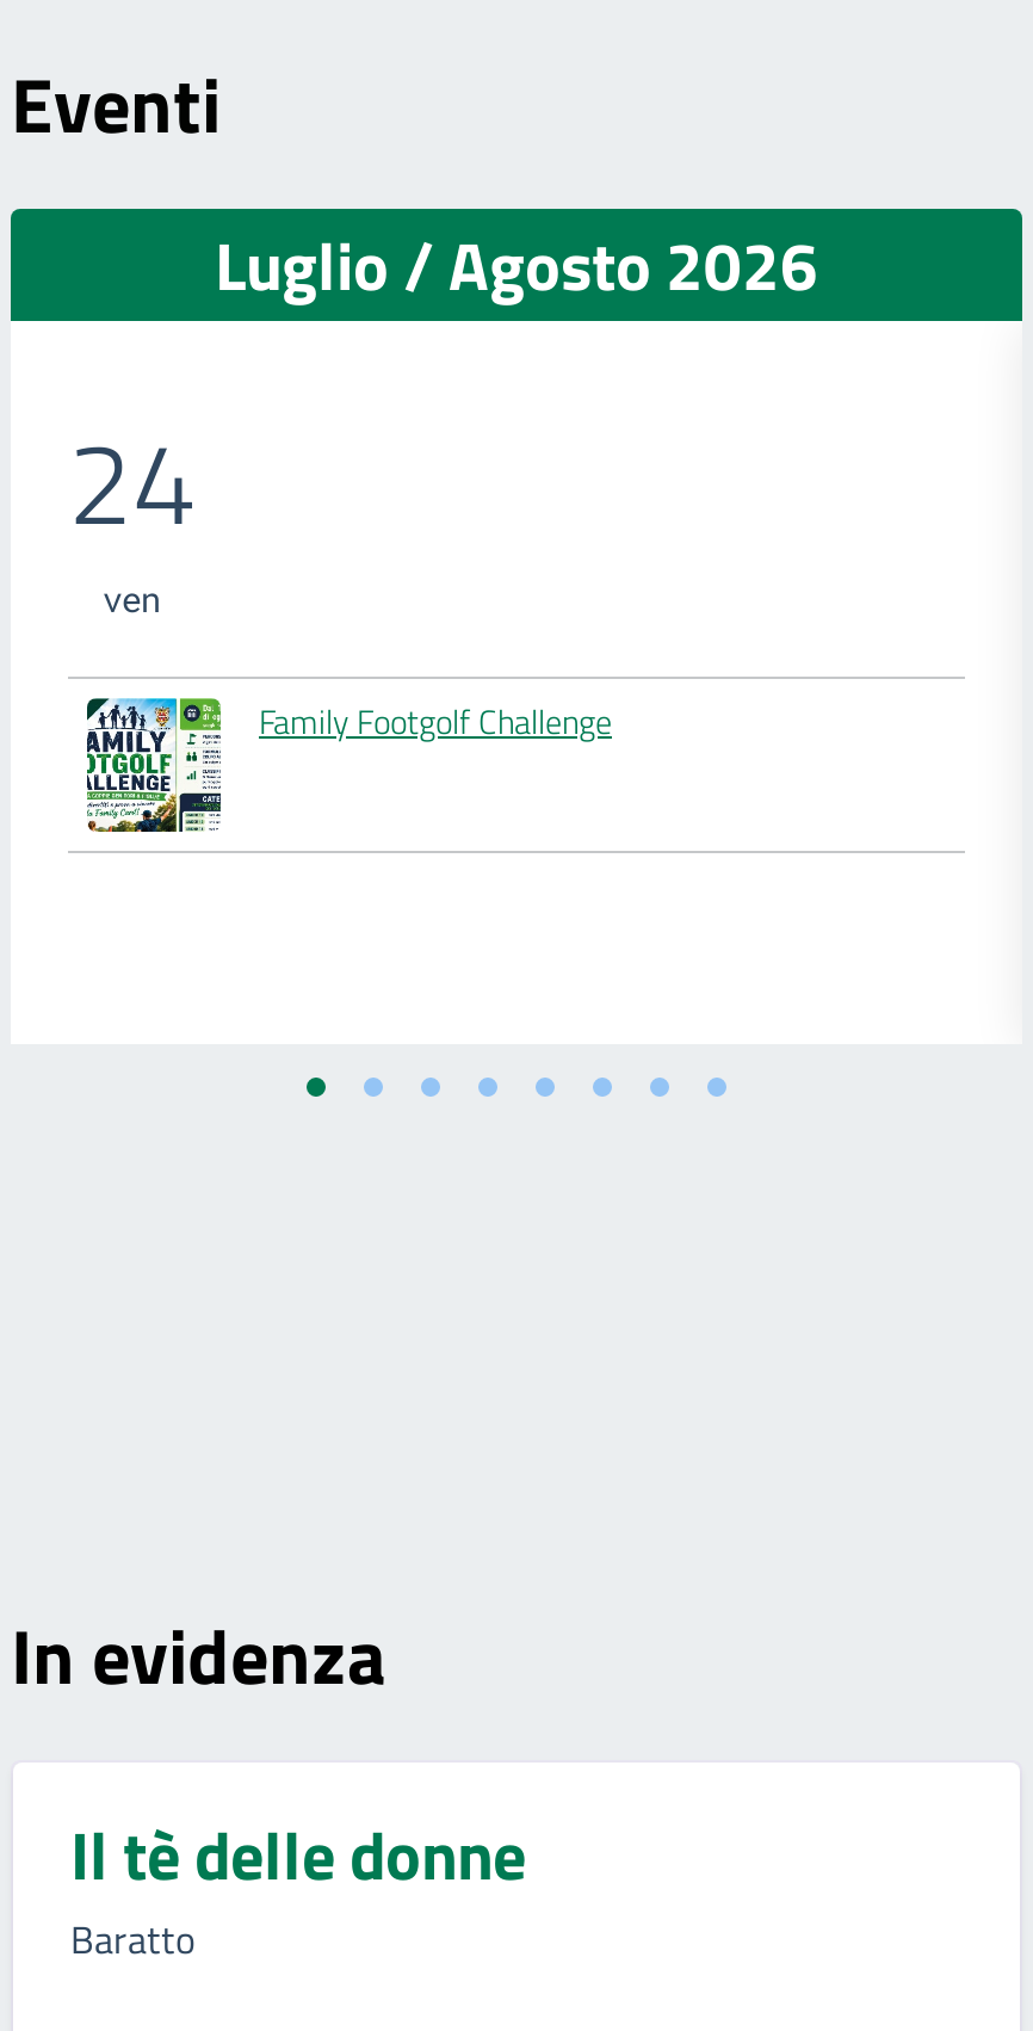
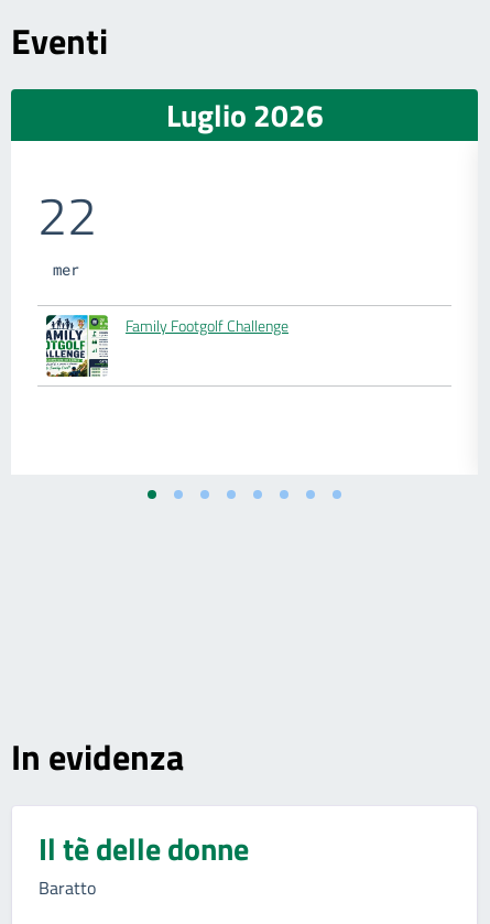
[215,214,818,316] Luglio / Agosto 2026 -> [166,91,323,139] Luglio 2026
[68,395,197,623] 24 | ven -> [37,175,97,280] 22 | mer

